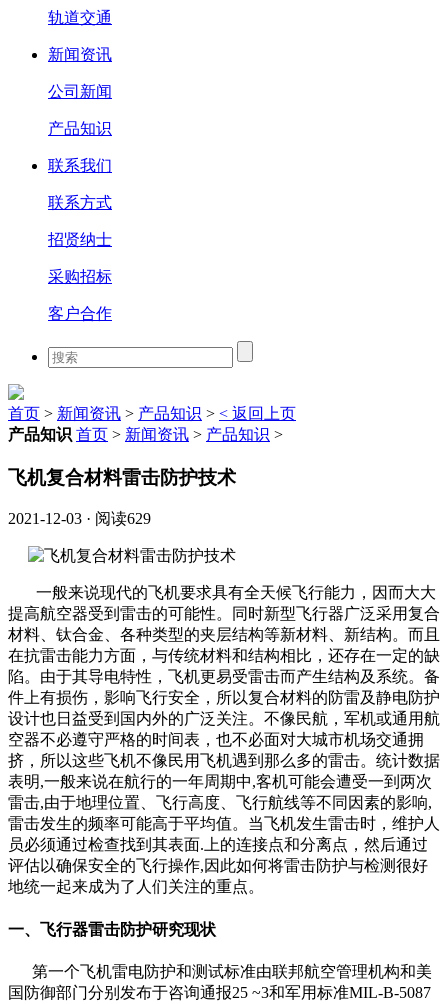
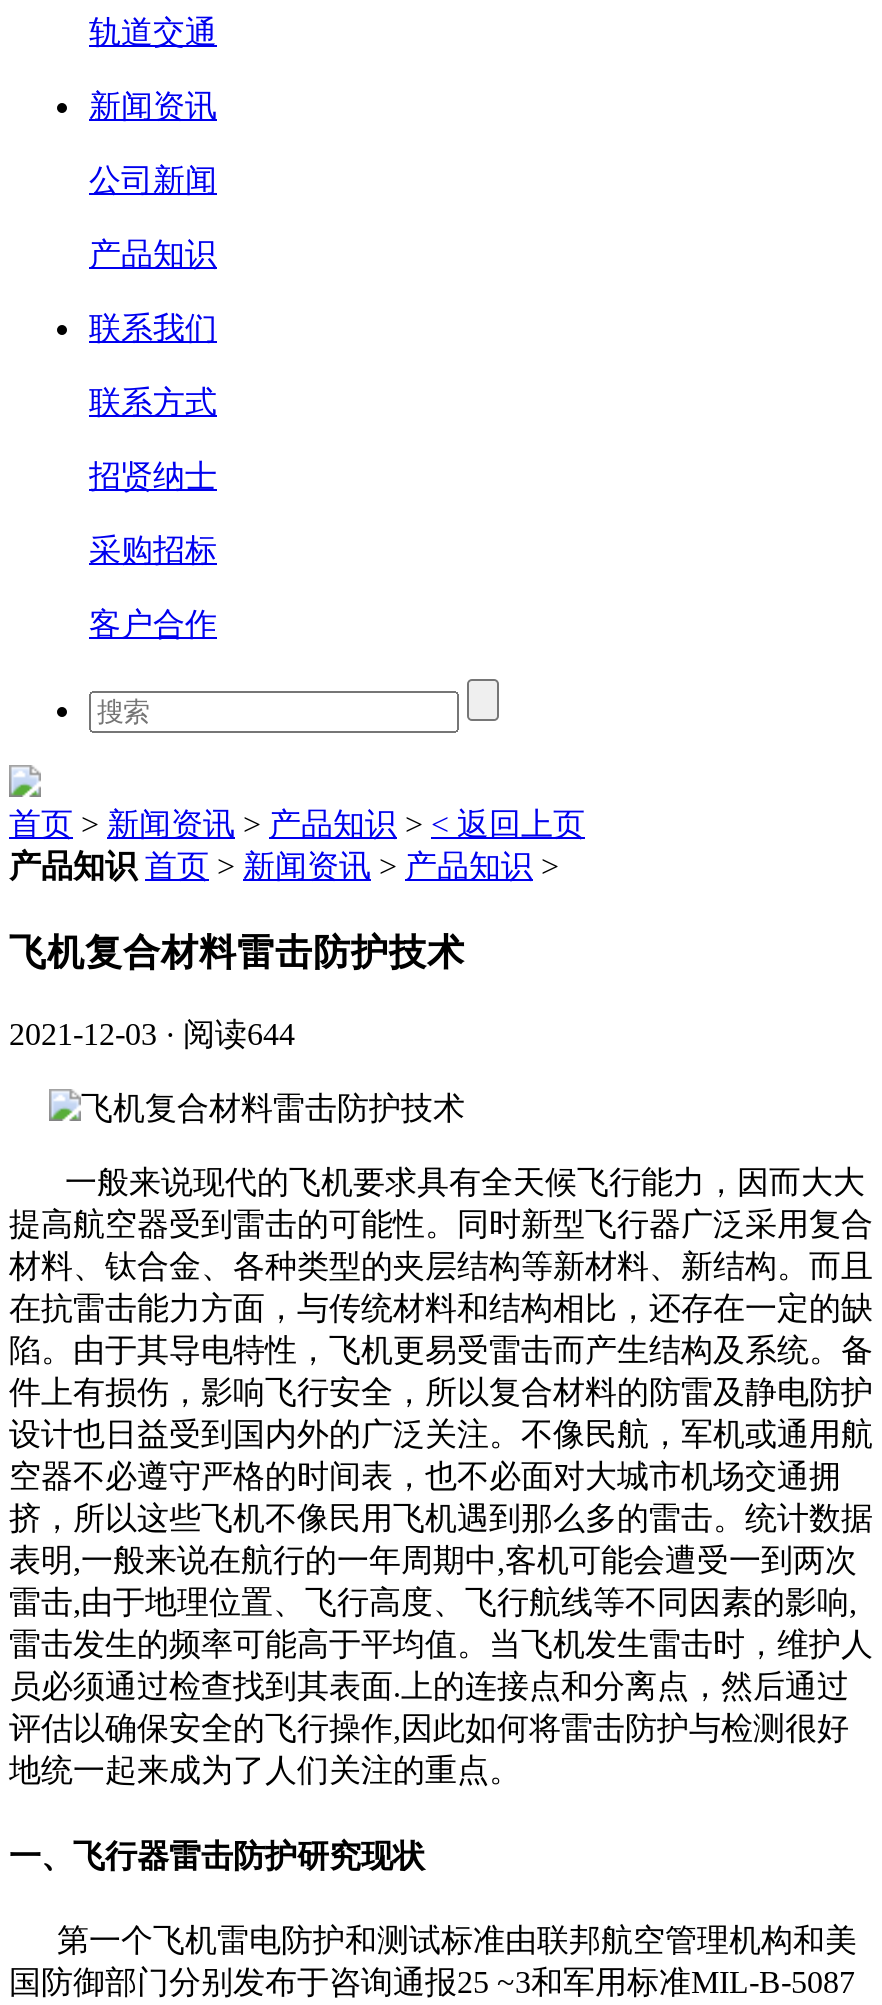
[8,510,151,527] 2021-12-03 · 阅读629 -> [9,1018,295,1052] 2021-12-03 · 阅读644

